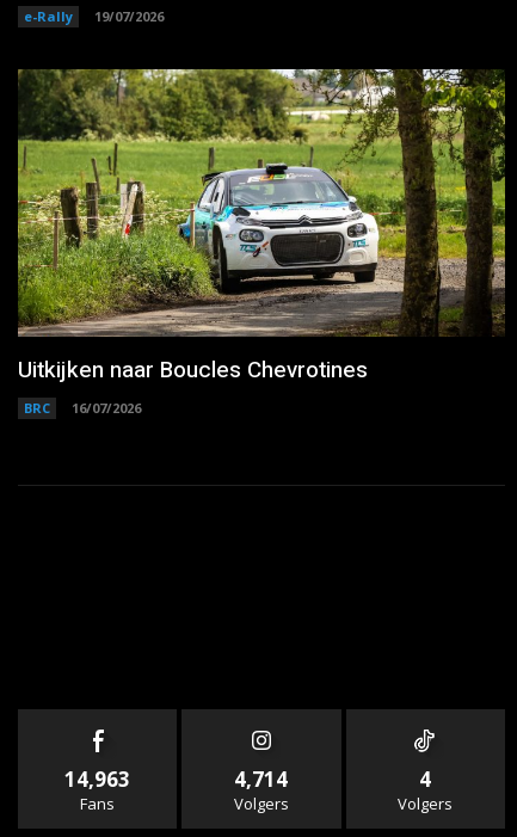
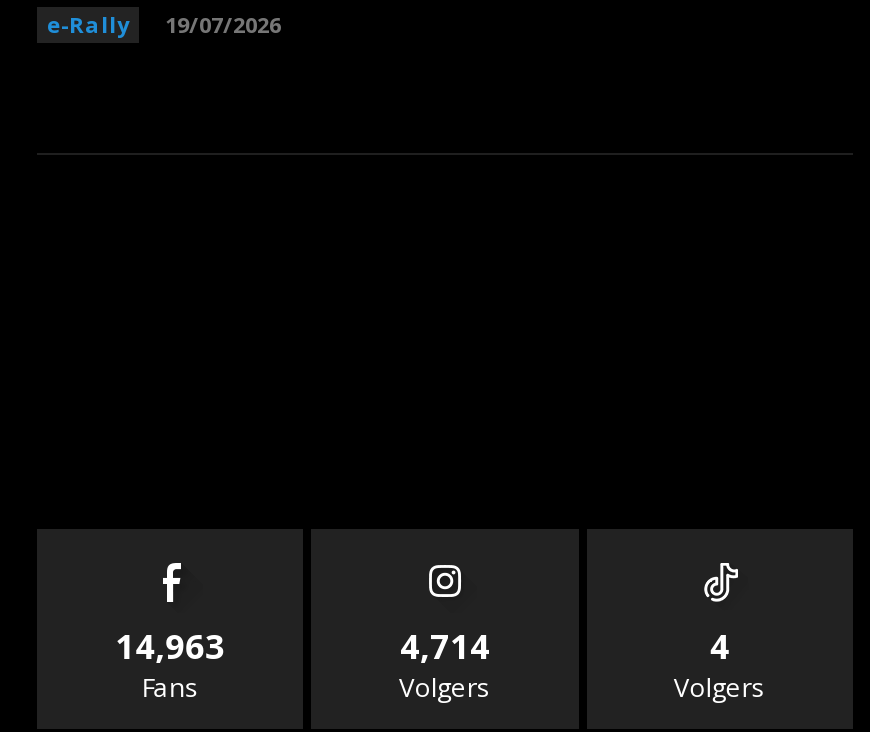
[17,68,506,417] [image] | Uitkijken naar Boucles Chevrotines | BRC | 16/07/2026 -> none

